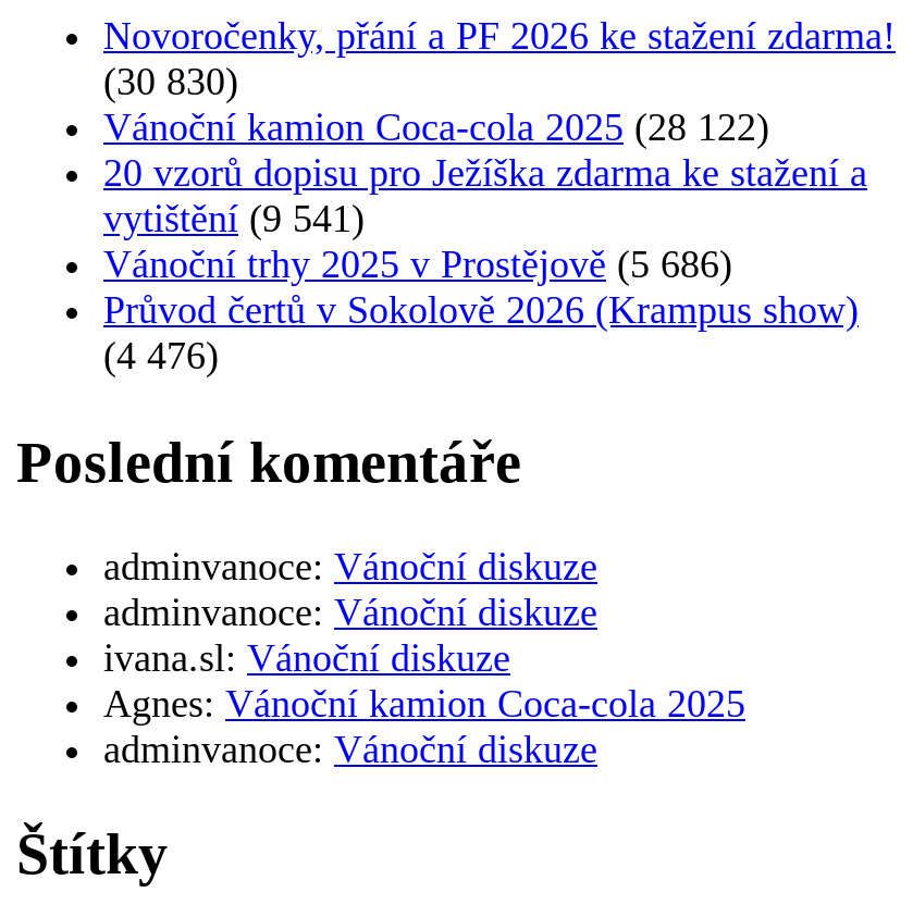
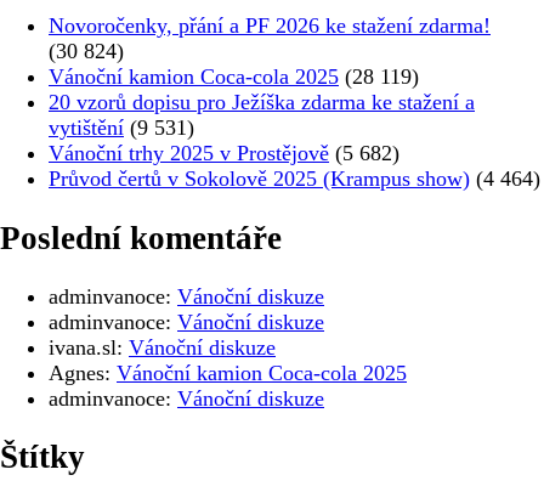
[103,60,238,104] (30 830) -> [49,39,124,63] (30 824)
[103,106,769,149] Vánoční kamion Coca-cola 2025 (28 122) -> [49,65,419,89] Vánoční kamion Coca-cola 2025 (28 119)
[103,197,859,378] vytištění (9 541) | Vánoční trhy 2025 v Prostějově (5 686) | Průvod čertů v Sokolově 2026 (Krampus show) | (4 476) -> [49,116,540,191] vytištění (9 531) | Vánoční trhy 2025 v Prostějově (5 682) | Průvod čertů v Sokolově 2025 (Krampus show) (4 464)

